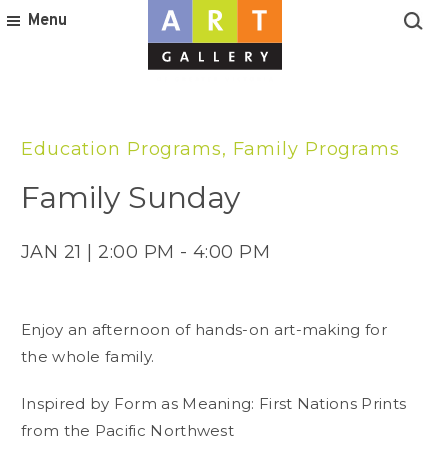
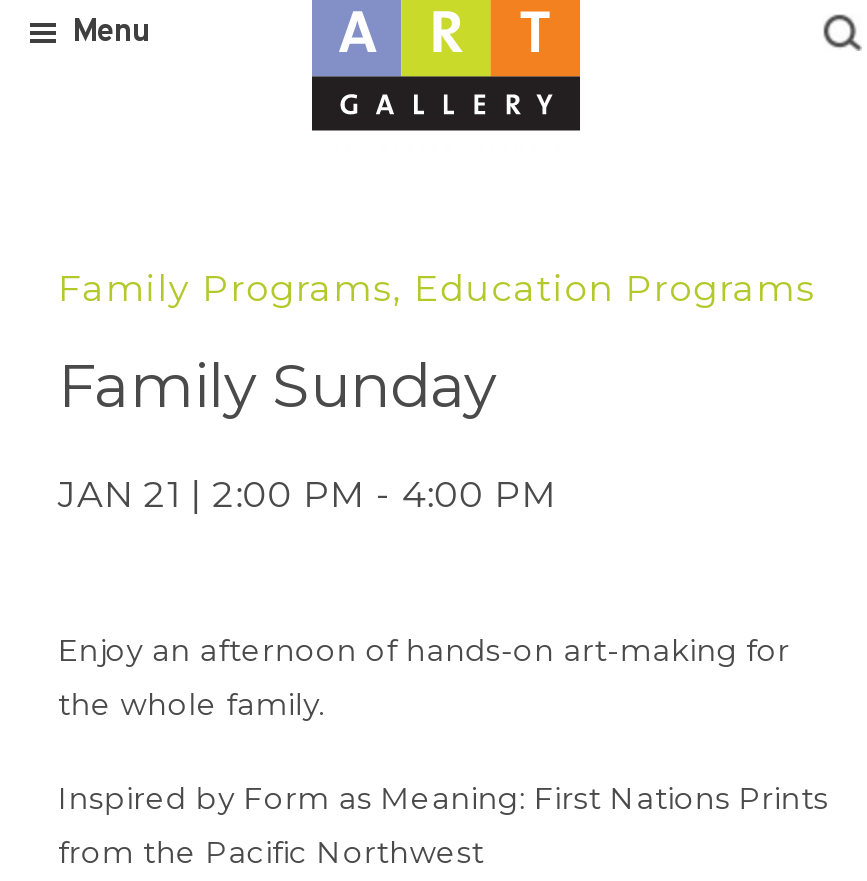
[21,138,400,160] Education Programs, Family Programs -> [58,267,816,311] Family Programs, Education Programs

